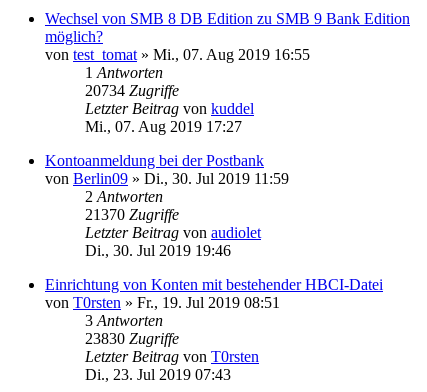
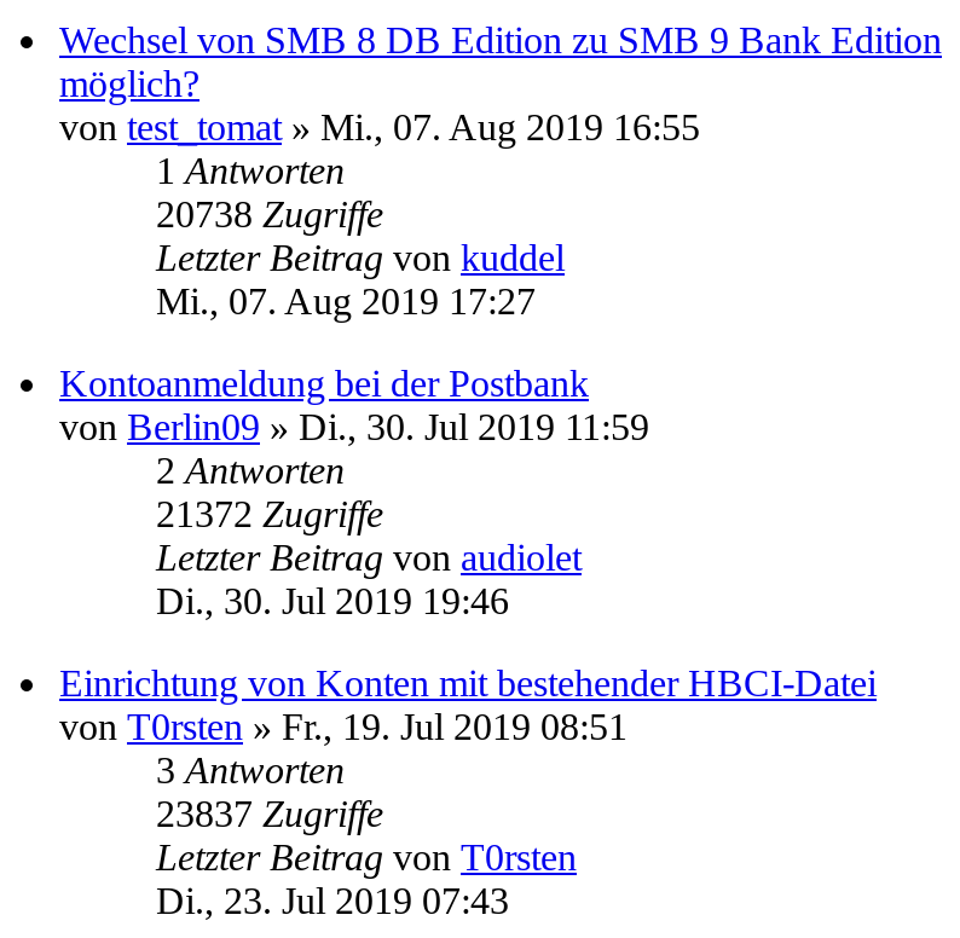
[85,82,179,99] 20734 Zugriffe -> [156,193,383,234] 20738 Zugriffe
[85,206,179,223] 21370 Zugriffe -> [156,493,383,534] 21372 Zugriffe
[85,330,179,347] 23830 Zugriffe -> [156,793,383,834] 23837 Zugriffe

